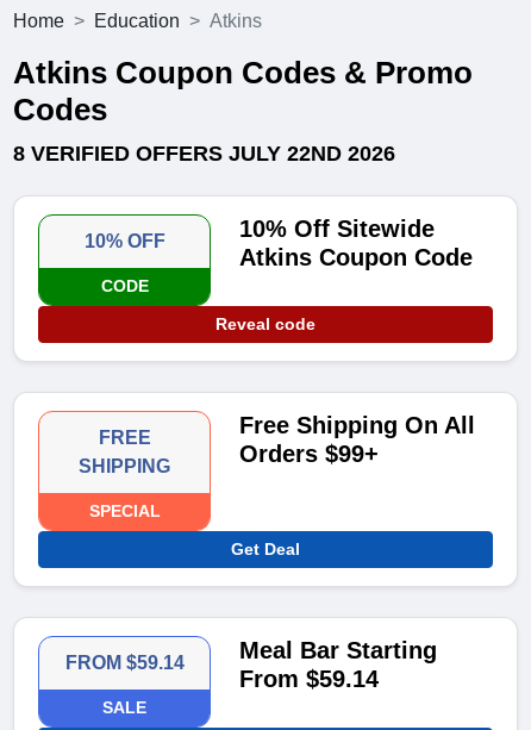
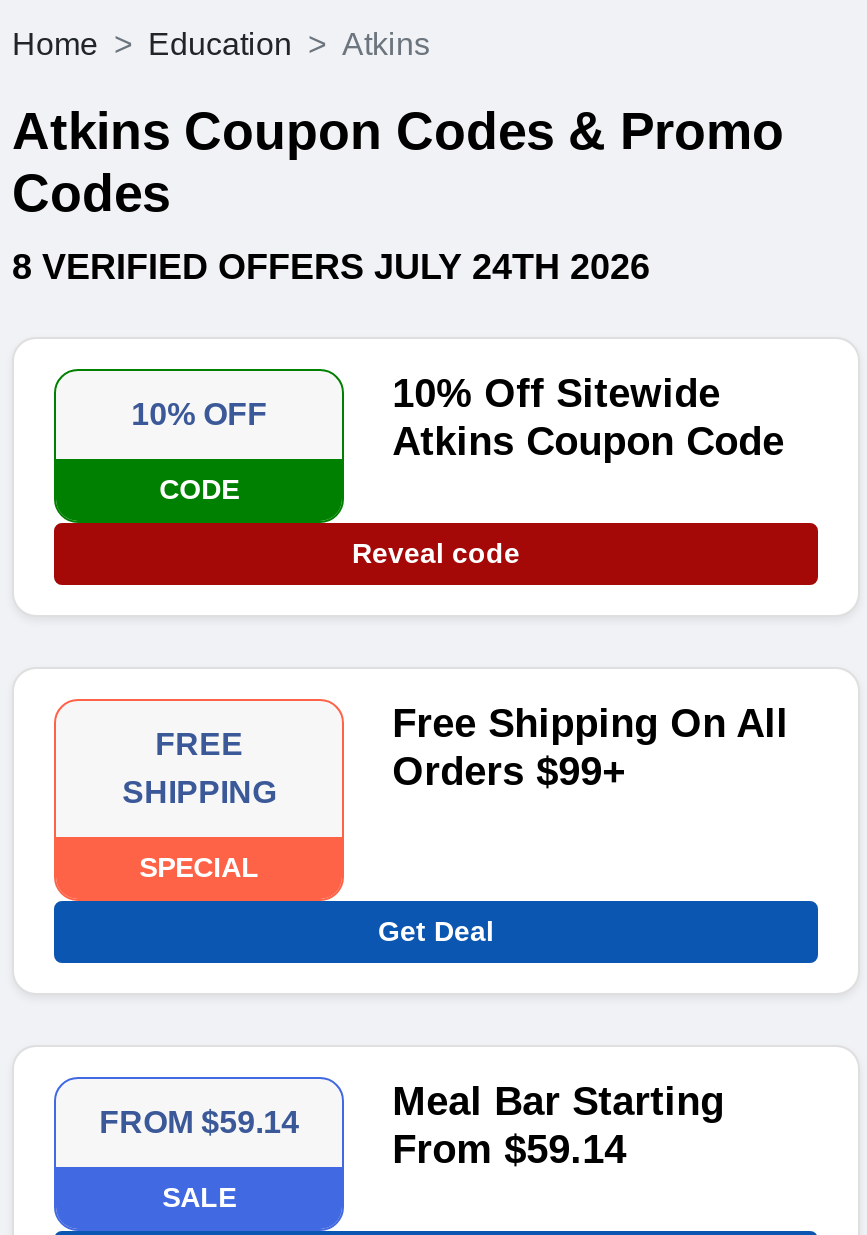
[13,142,395,166] 8 VERIFIED OFFERS JULY 22ND 2026 -> [12,248,650,288] 8 VERIFIED OFFERS JULY 24TH 2026

